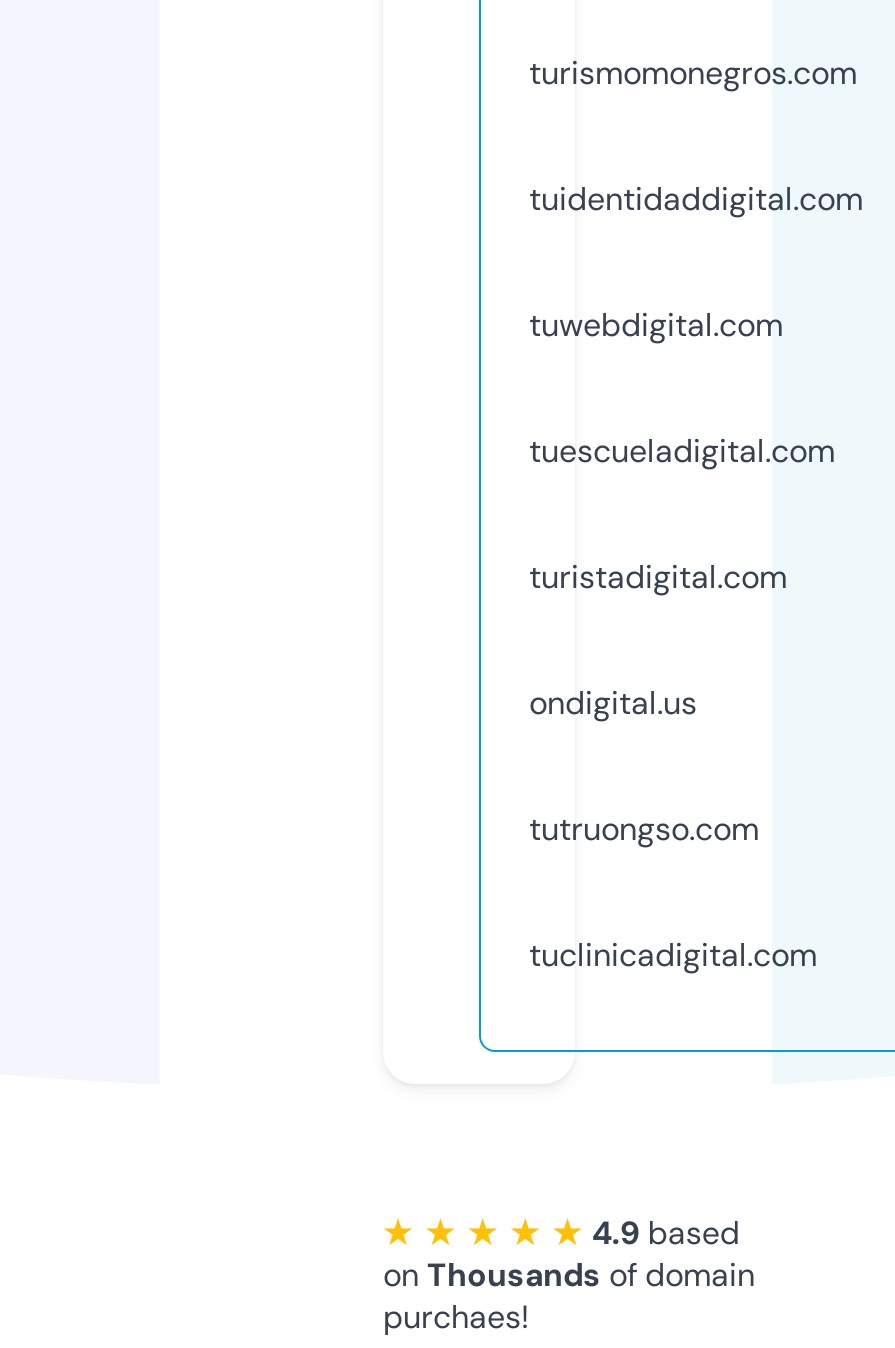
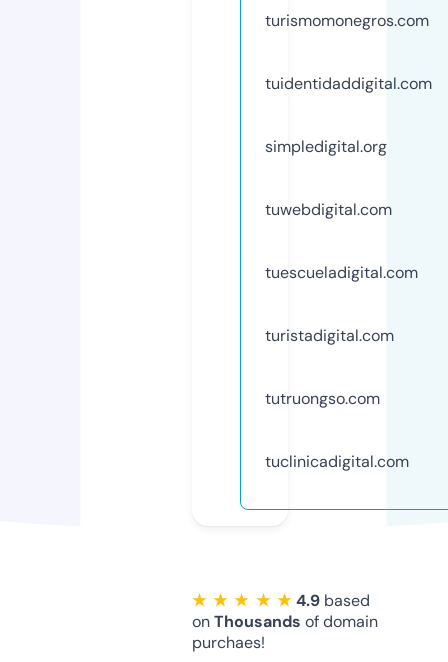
none -> [265,136,387,157] simpledigital.org
moved [529,304,835,598] -> [265,199,418,346]: tuwebdigital.com | tuescueladigital.com | turistadigital.com
[529,682,697,724] ondigital.us -> none

